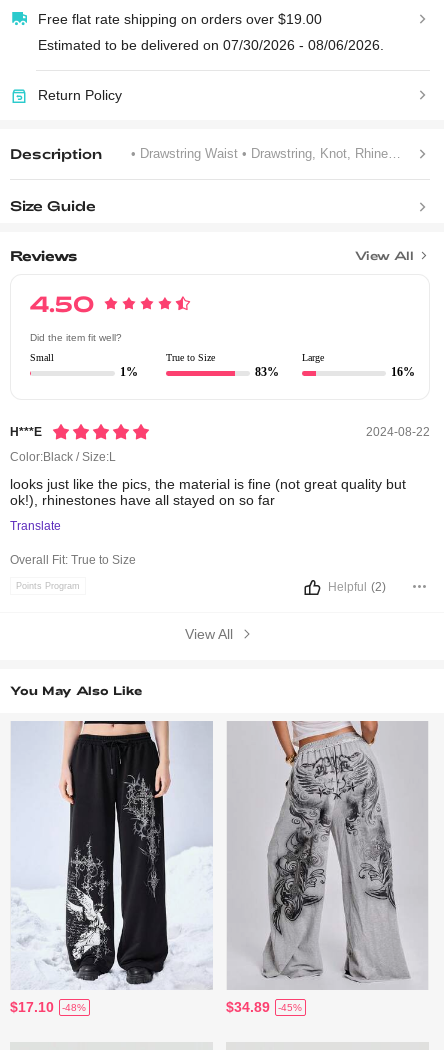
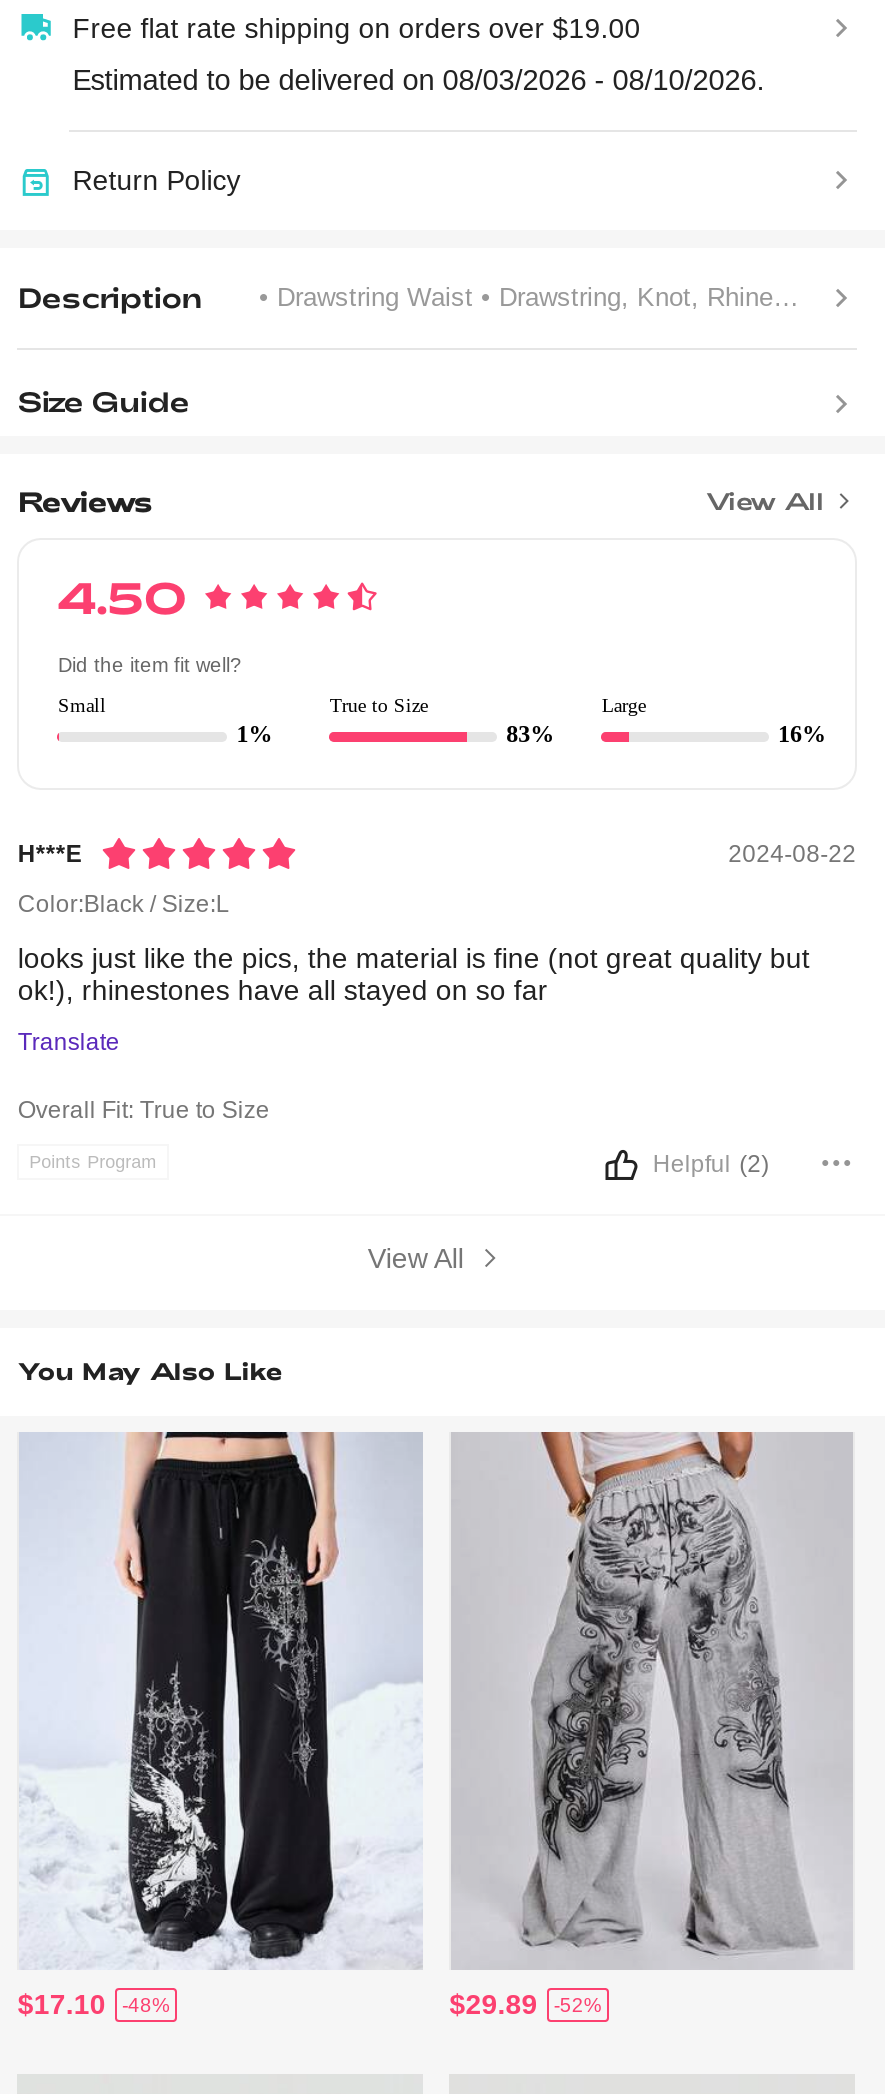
[38,37,384,53] Estimated to be delivered on 07/30/2026 - 08/06/2026. -> [72,63,764,95] Estimated to be delivered on 08/03/2026 - 08/10/2026.
[226,999,270,1015] $34.89 -> [449,1988,537,2020] $29.89
[278,1002,302,1013] -45% -> [554,1994,602,2016] -52%

